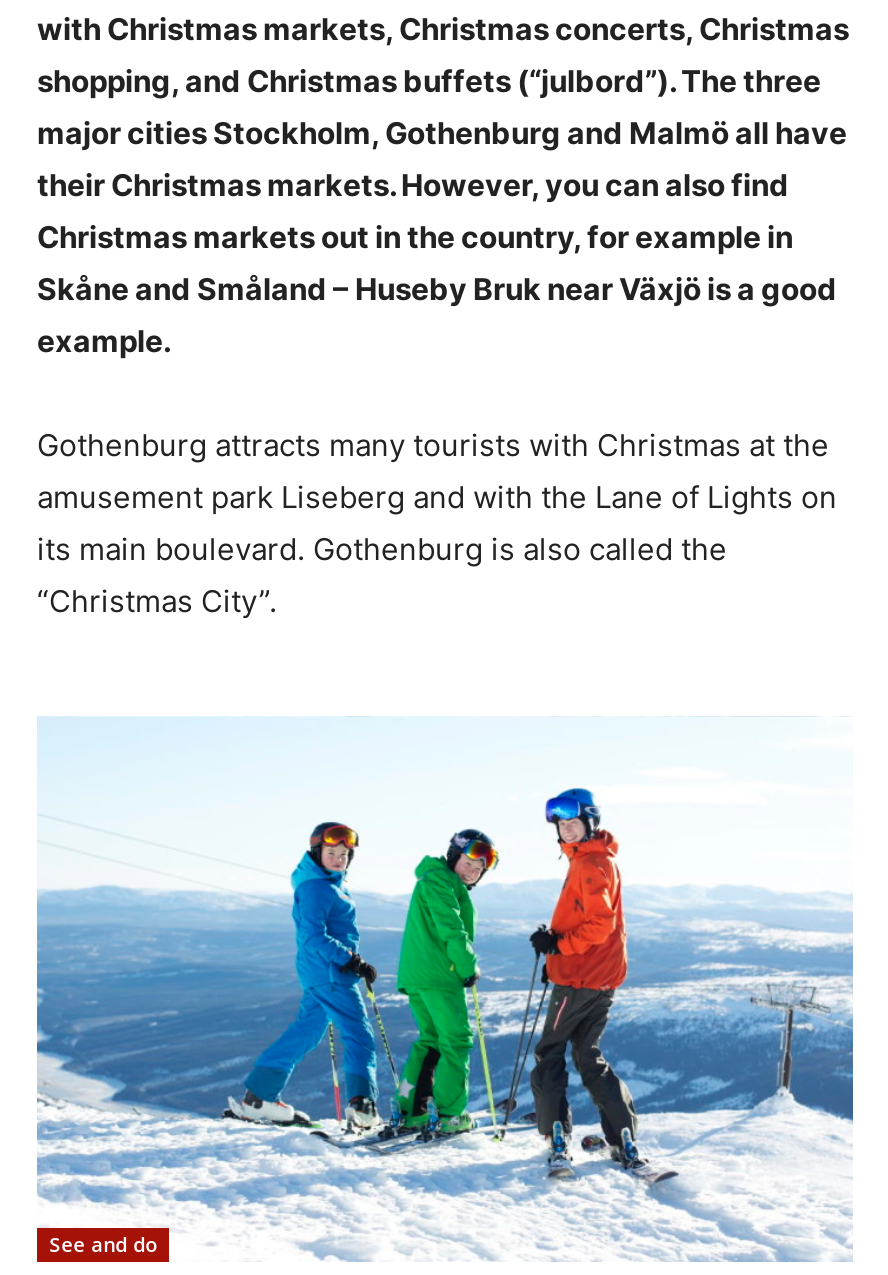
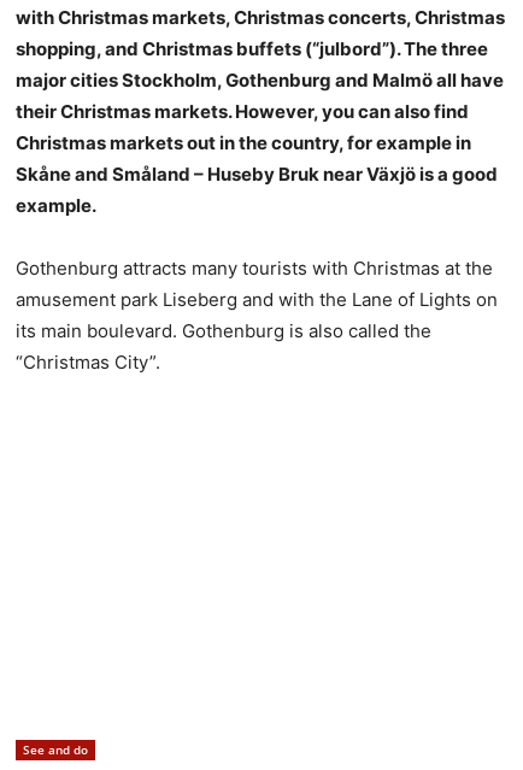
[35,718,855,1264] [image] -> none

